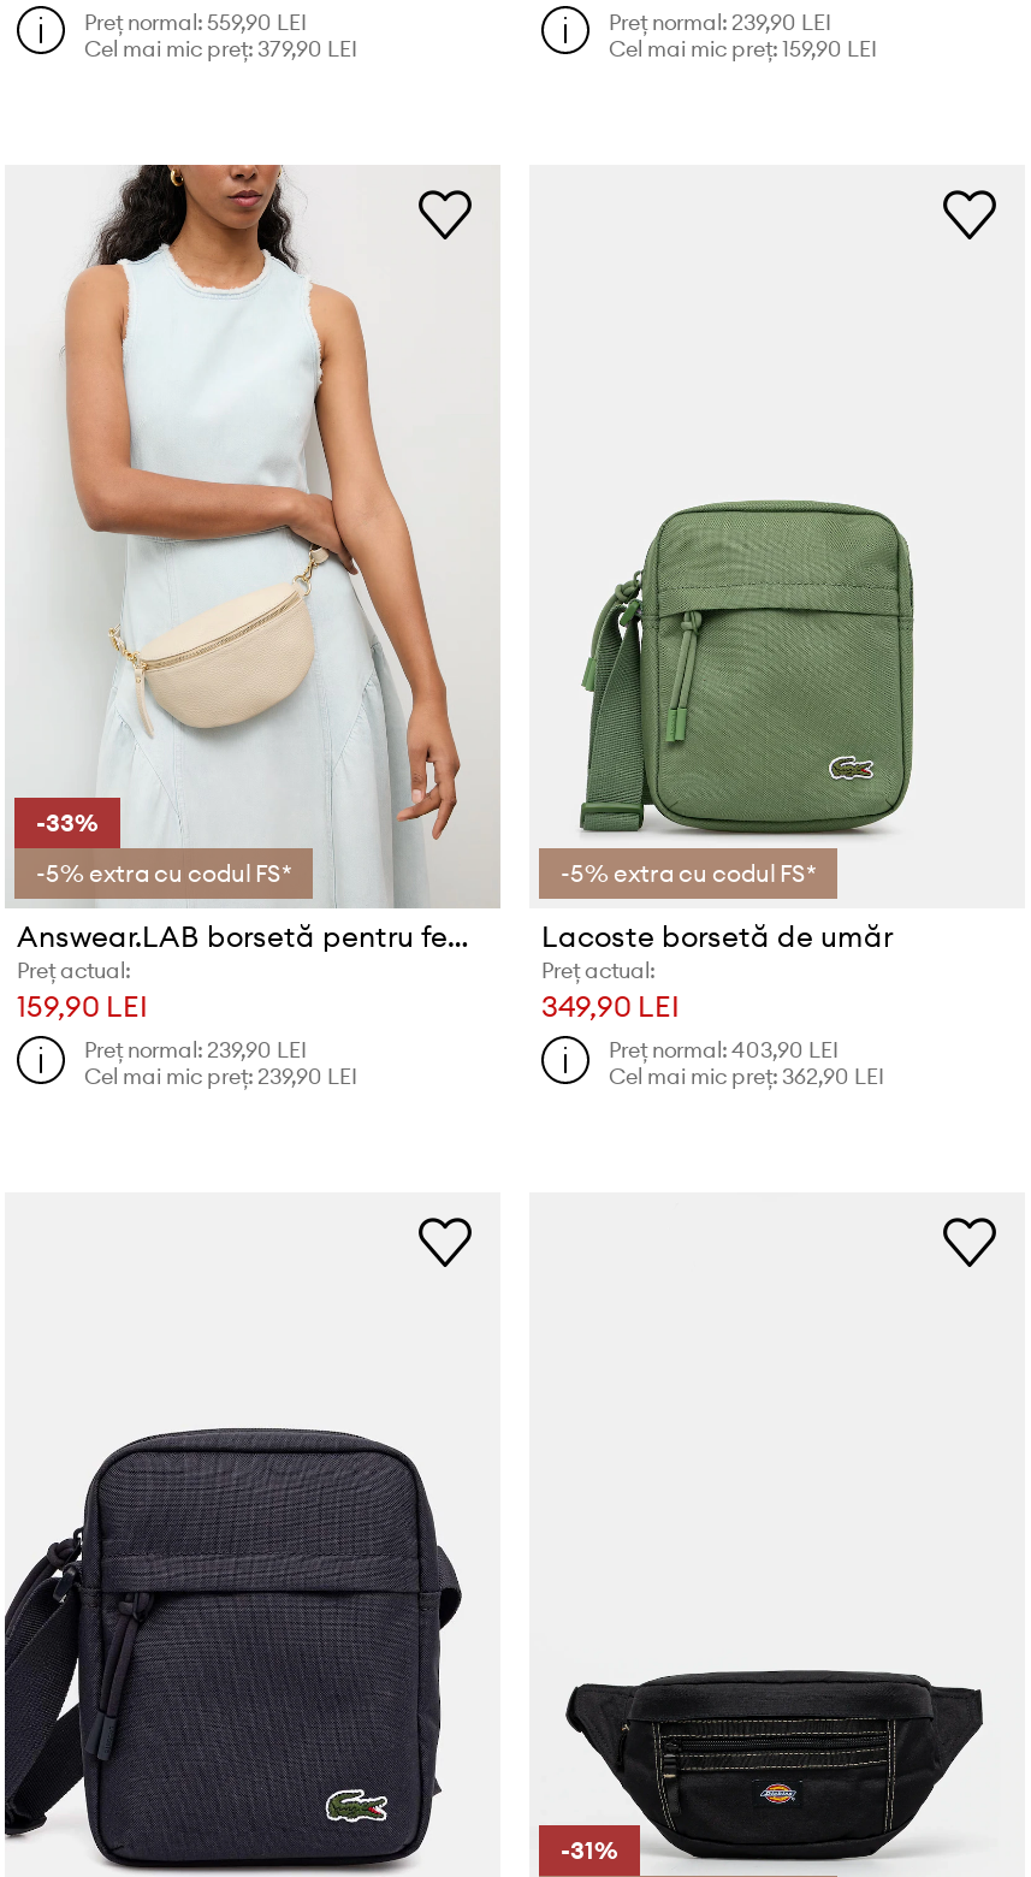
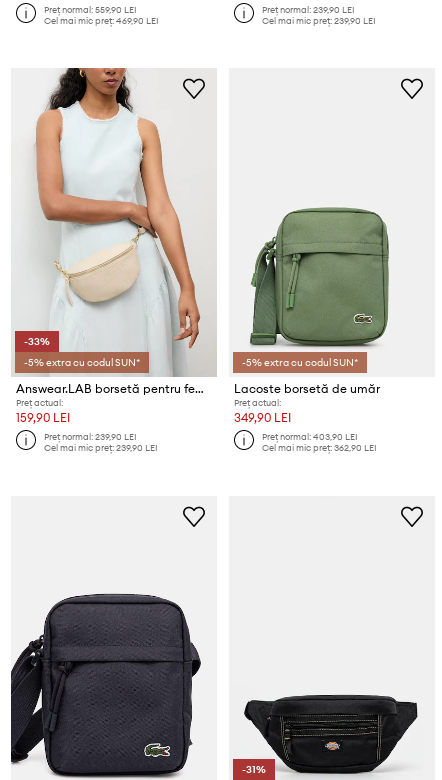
[84,35,359,62] Cel mai mic preț: 379,90 LEI -> [44,15,159,26] Cel mai mic preț: 469,90 LEI
[609,35,878,62] Cel mai mic preț: 159,90 LEI -> [262,15,376,26] Cel mai mic preț: 239,90 LEI
[36,858,291,889] -5% extra cu codul FS* -> [24,356,140,369] -5% extra cu codul SUN*
[561,858,816,889] -5% extra cu codul FS* -> [242,356,358,369] -5% extra cu codul SUN*

